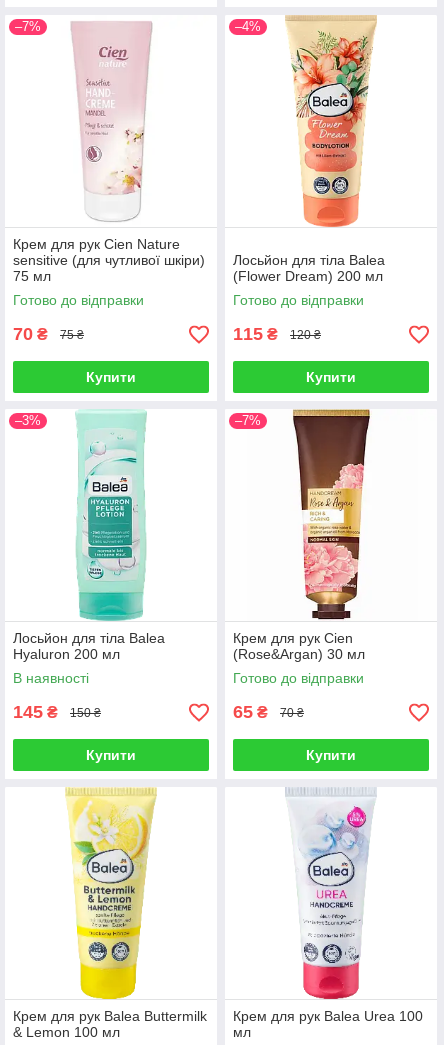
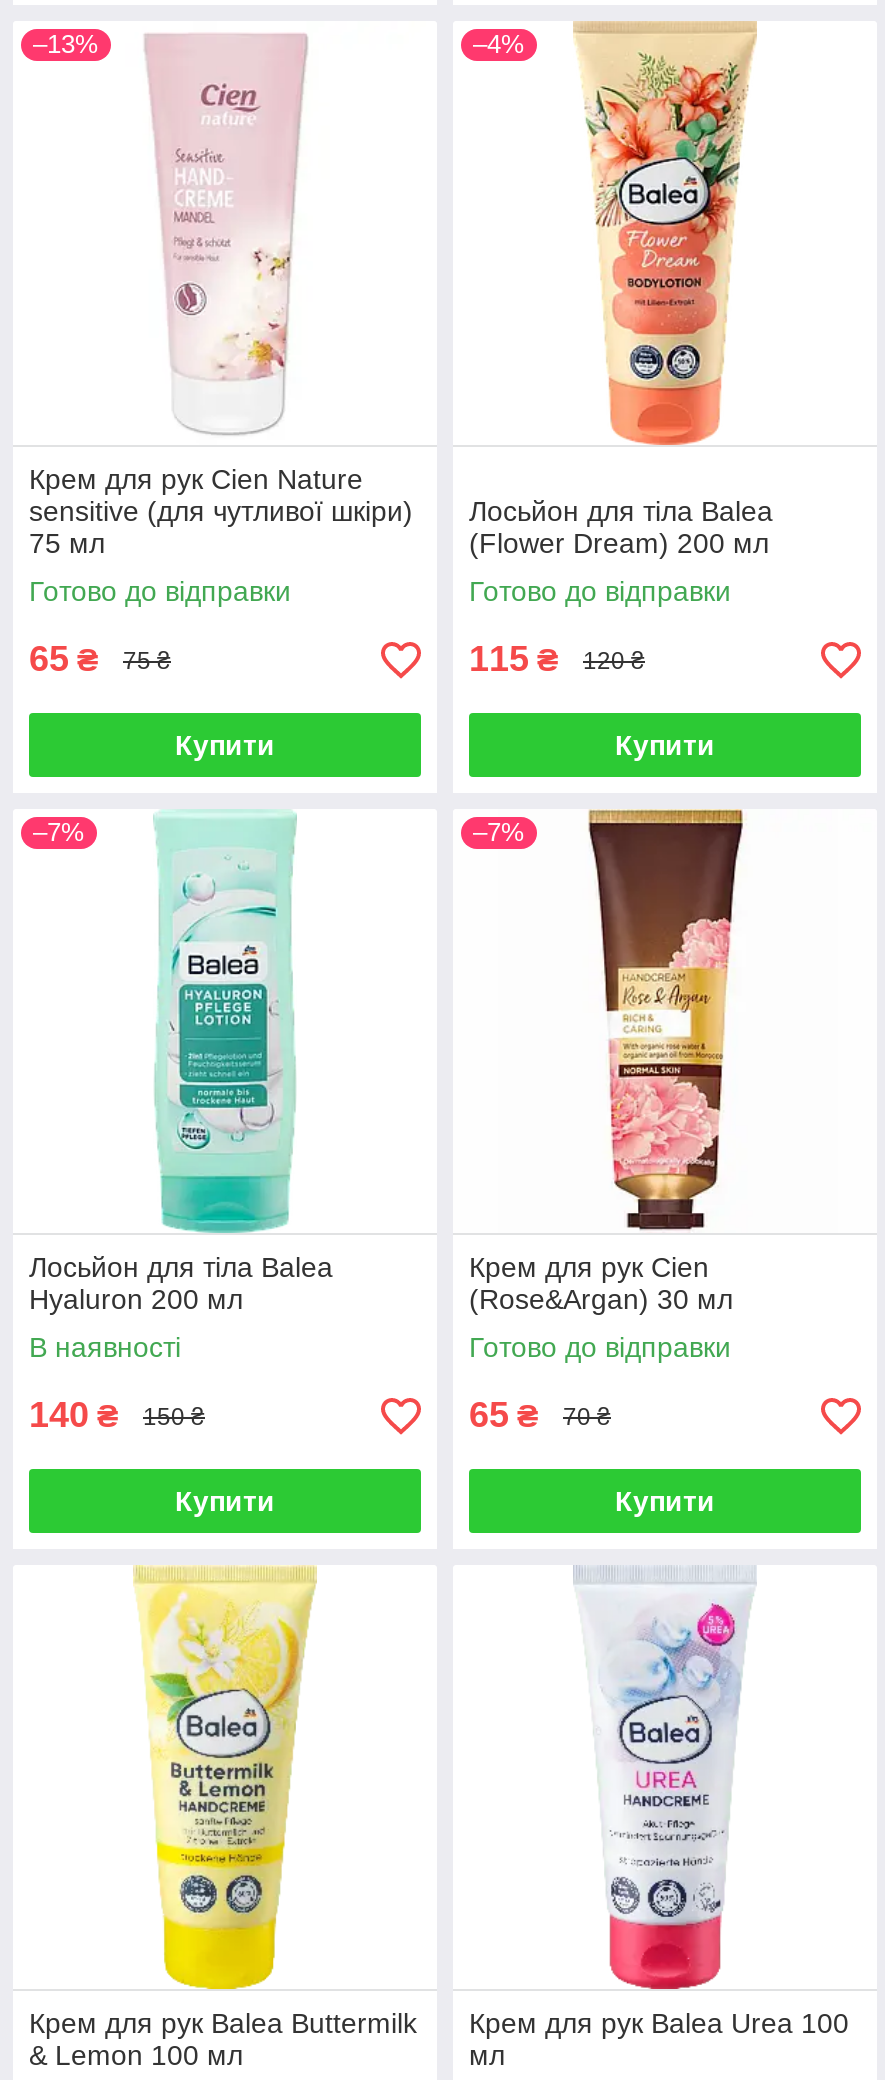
[15,19,41,34] –7% -> [33,29,99,59] –13%
[13,324,48,344] 70 ₴ -> [29,639,99,679] 65 ₴
[15,413,41,428] –3% -> [33,817,85,847] –7%
[13,702,58,722] 145 ₴ -> [29,1395,119,1435] 140 ₴

